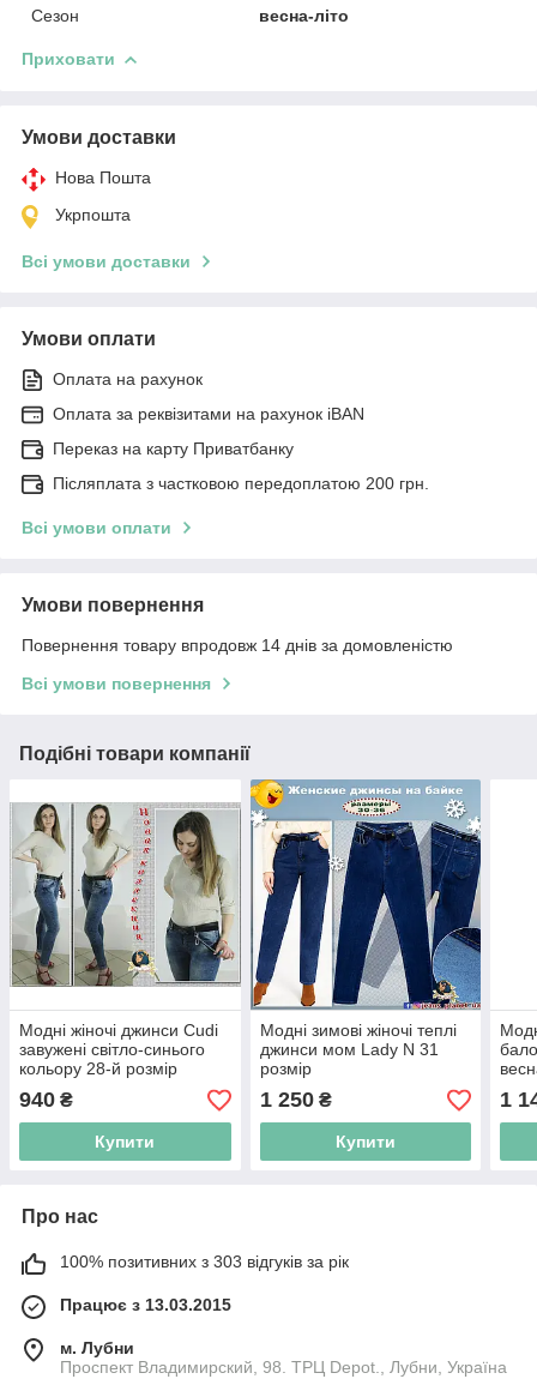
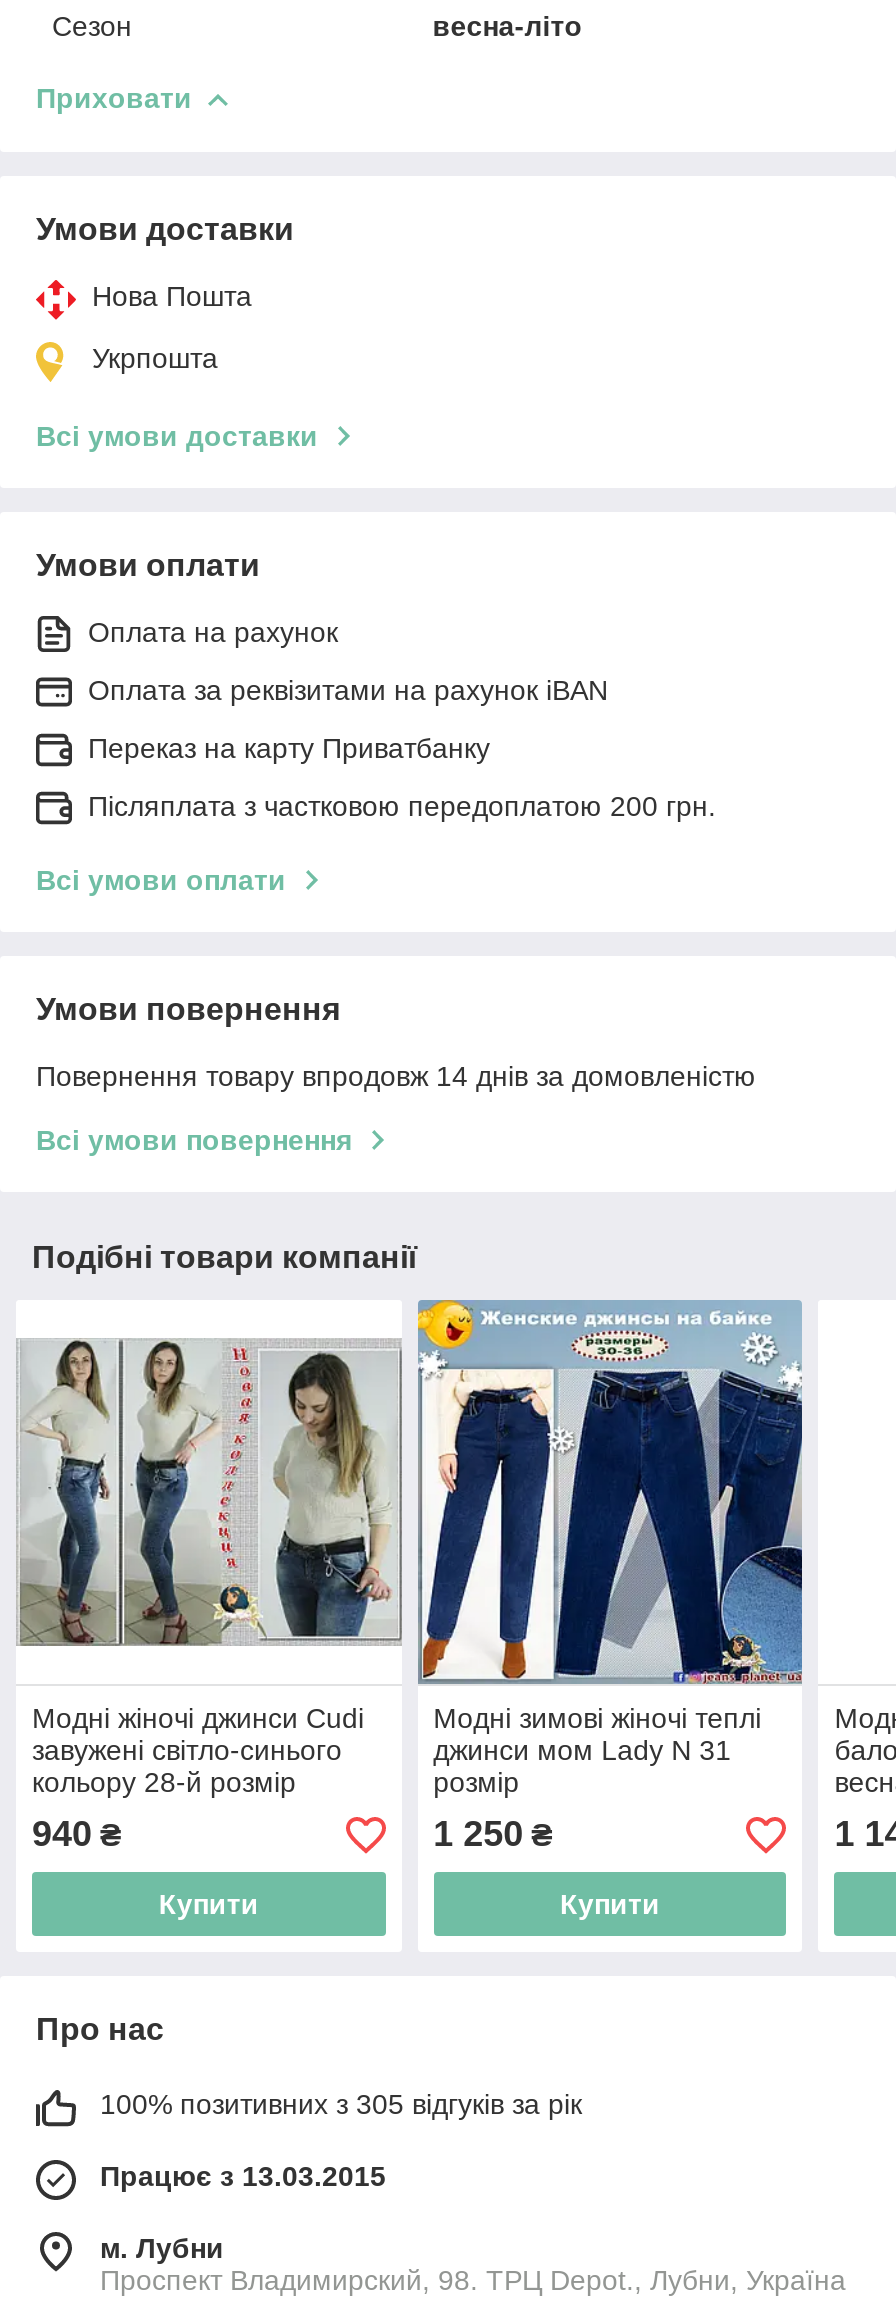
[60,1252,349,1272] 100% позитивних з 303 відгуків за рік -> [100,2089,582,2121] 100% позитивних з 305 відгуків за рік

